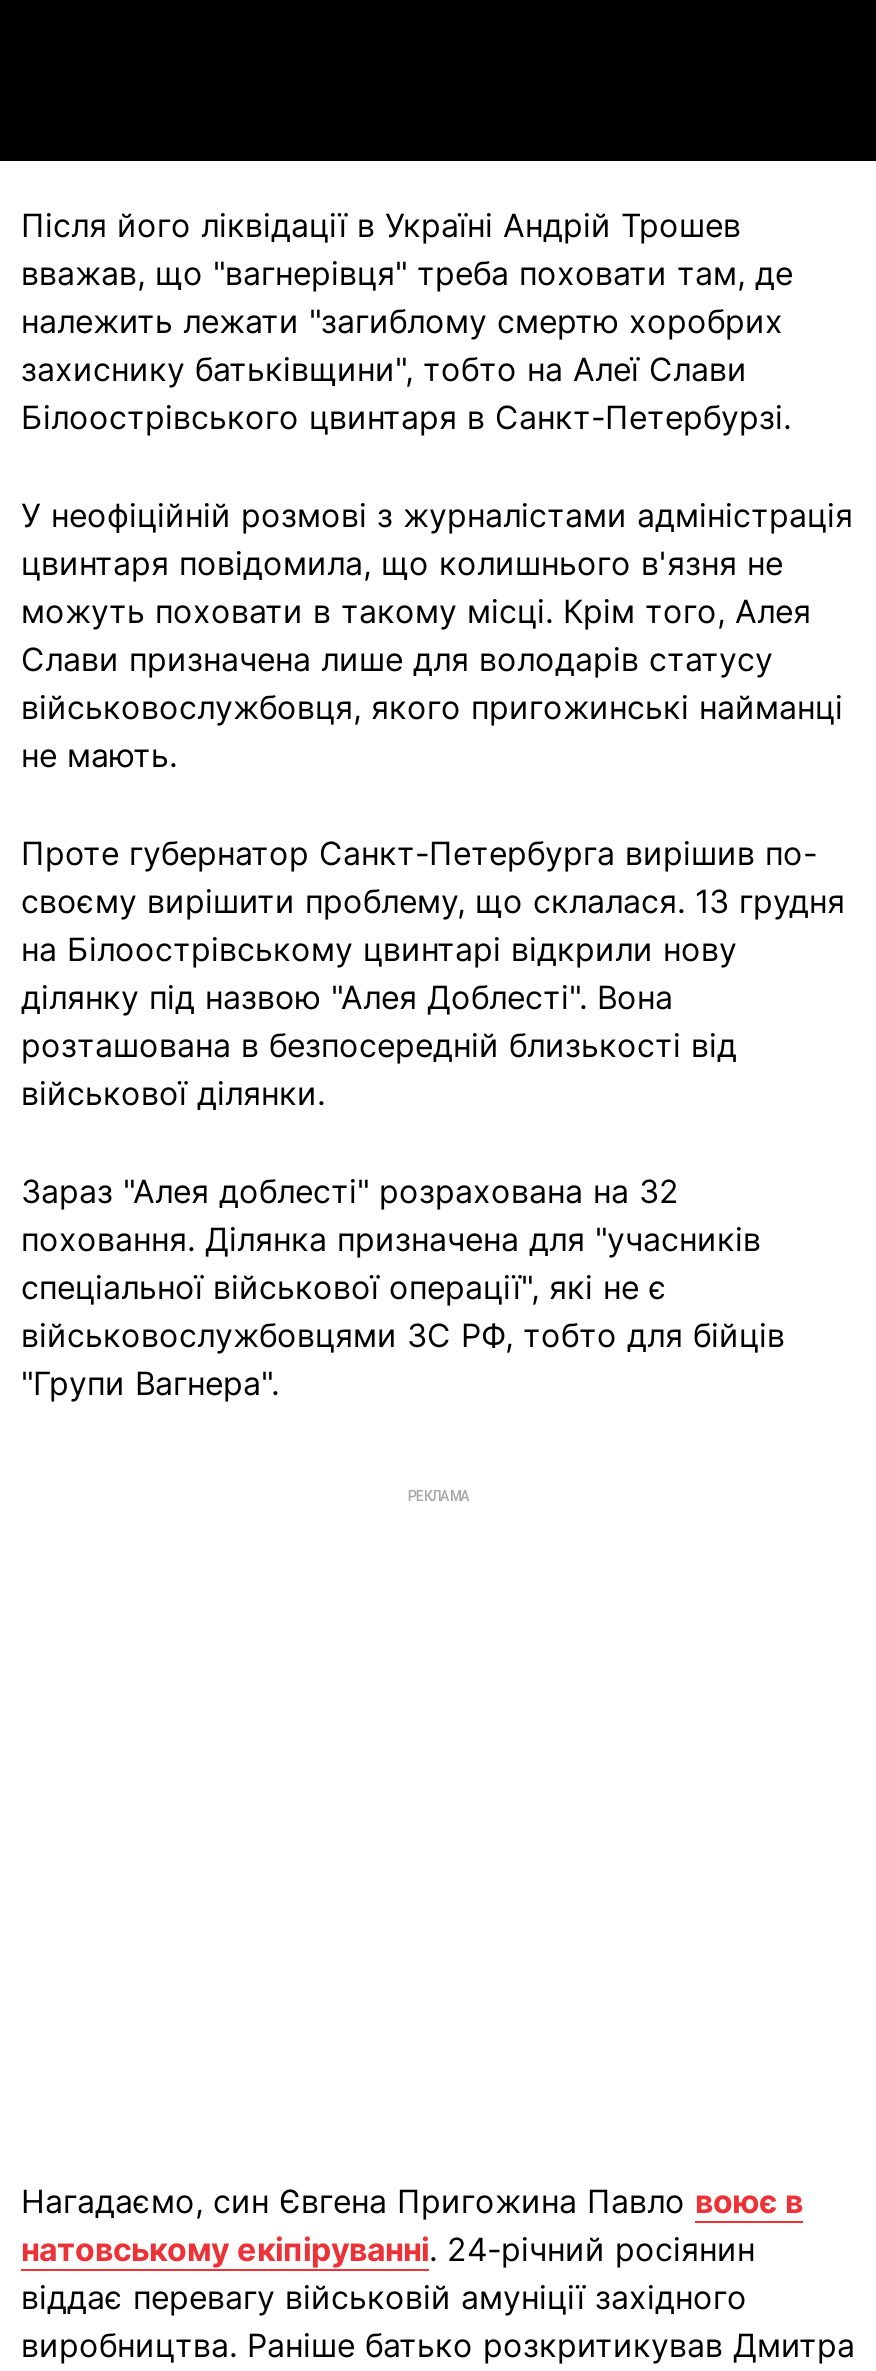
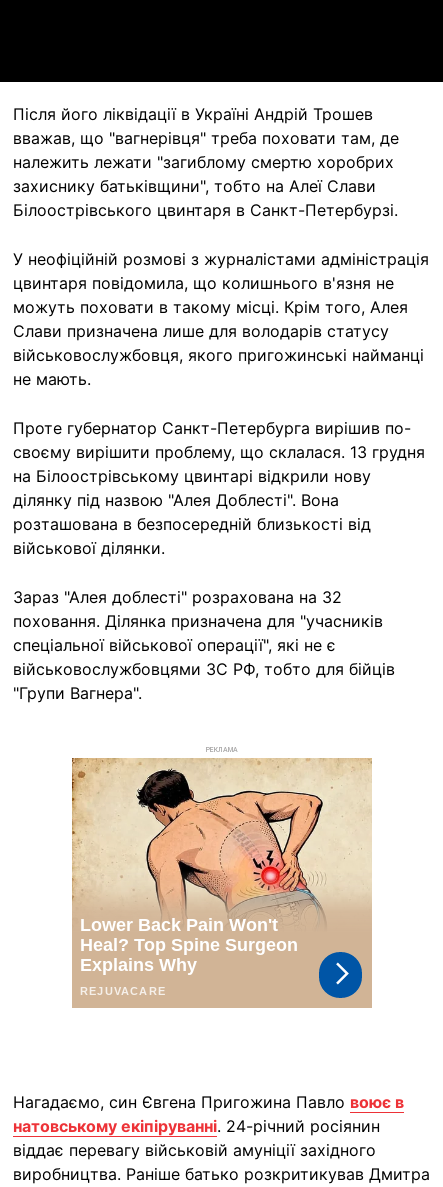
none -> [71,757,373,1009] [image]

